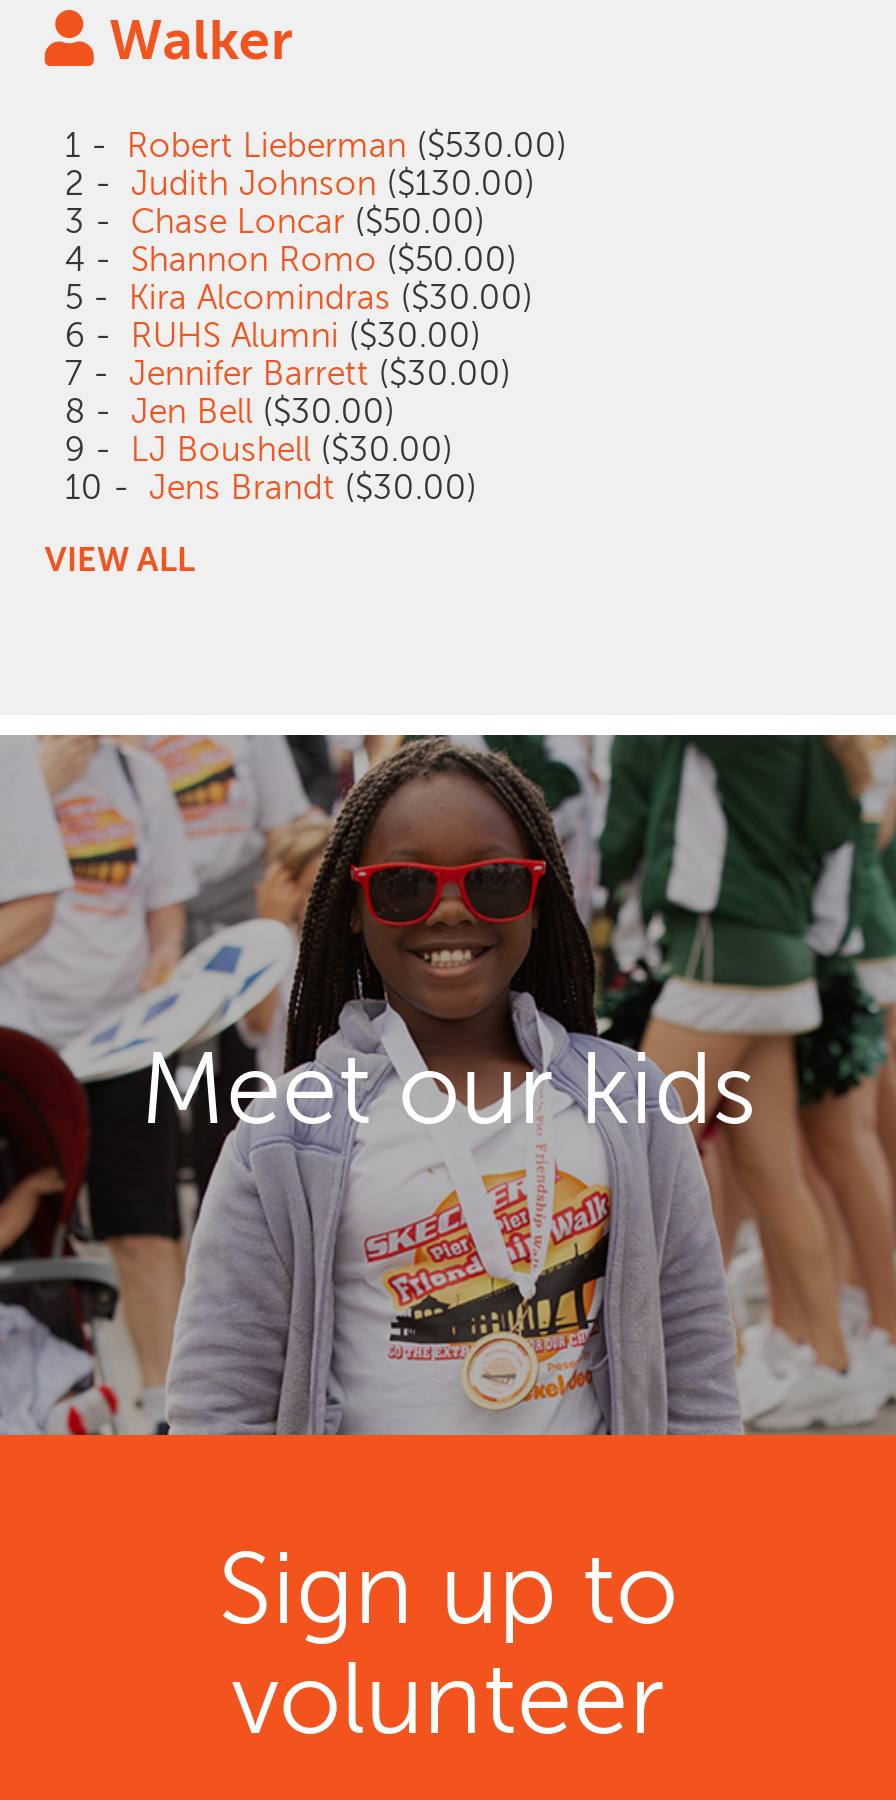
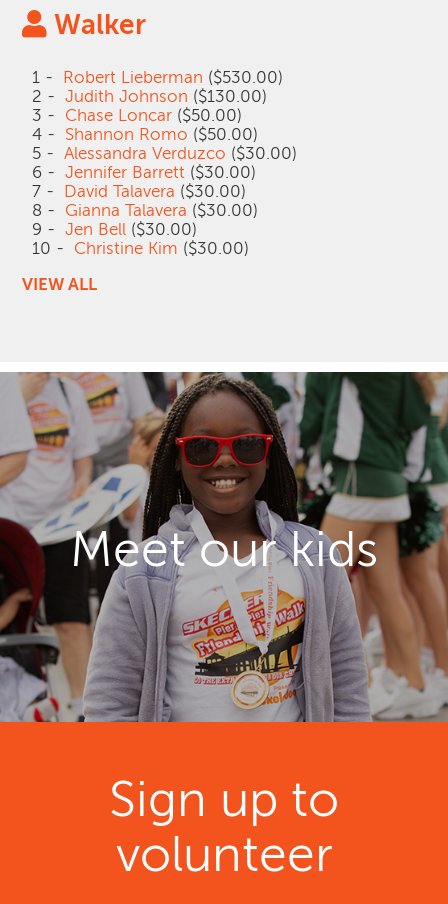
[45,279,533,507] 5 - Kira Alcomindras ($30.00) | 6 - RUHS Alumni ($30.00) | 7 - Jennifer Barrett ($30.00) | 8 - Jen Bell ($30.00) | 9 - LJ Boushell ($30.00) | 10 - Jens Brandt ($30.00) -> [22,144,297,258] 5 - Alessandra Verduzco ($30.00) | 6 - Jennifer Barrett ($30.00) | 7 - David Talavera ($30.00) | 8 - Gianna Talavera ($30.00) | 9 - Jen Bell ($30.00) | 10 - Christine Kim ($30.00)

